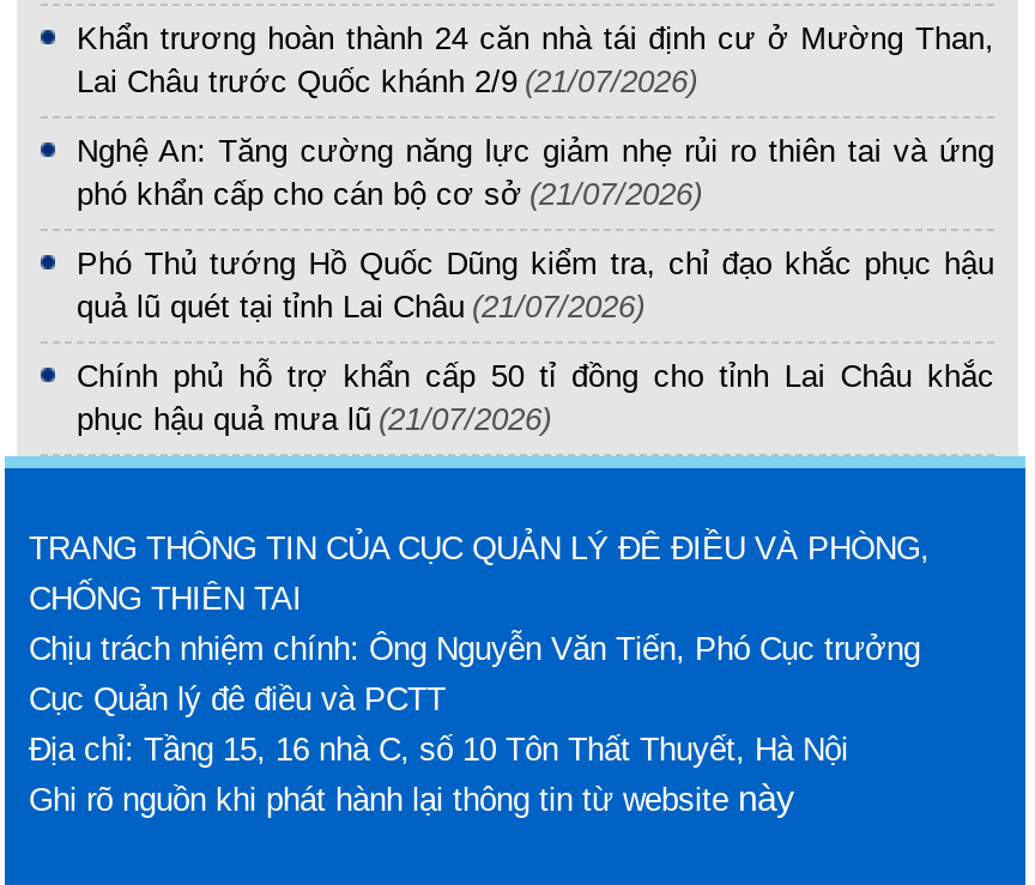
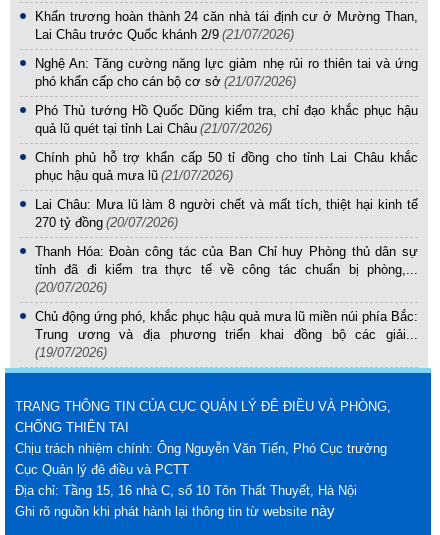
none -> [35,197,418,360] Lai Châu: Mưa lũ làm 8 người chết và mất tích, thiệt hại kinh tế | 270 tỷ đồng (20/07/2026) | Thanh Hóa: Đoàn công tác của Ban Chỉ huy Phòng thủ dân sự | tỉnh đã đi kiểm tra thực tế về công tác chuẩn bị phòng,... | (20/07/2026) | Chủ động ứng phó, khắc phục hậu quả mưa lũ miền núi phía Bắc: | Trung ương và địa phương triển khai đồng bộ các giải... | (19/07/2026)

